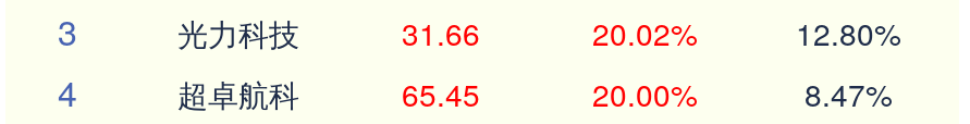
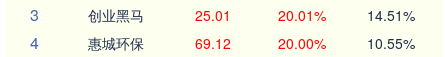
[177,11,900,54] 光力科技 | 31.66 | 20.02% | 12.80% -> [88,5,414,25] 创业黑马 | 25.01 | 20.01% | 14.51%
[177,72,480,115] 超卓航科 | 65.45 -> [88,33,230,53] 惠城环保 | 69.12
[805,72,892,115] 8.47% -> [366,33,414,53] 10.55%

